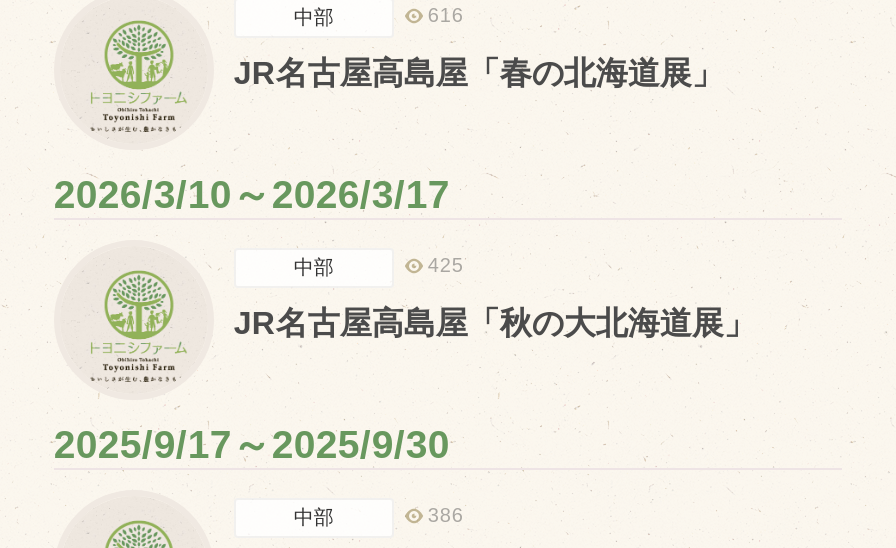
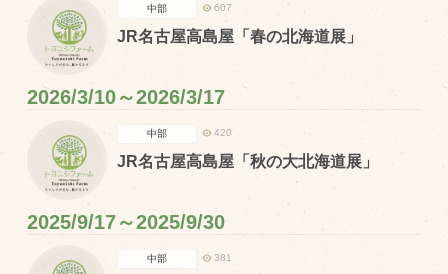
[428,4,464,26] 616 -> [214,2,232,13] 607
[428,254,464,276] 425 -> [214,127,232,138] 420
[428,504,464,526] 386 -> [214,252,232,263] 381

